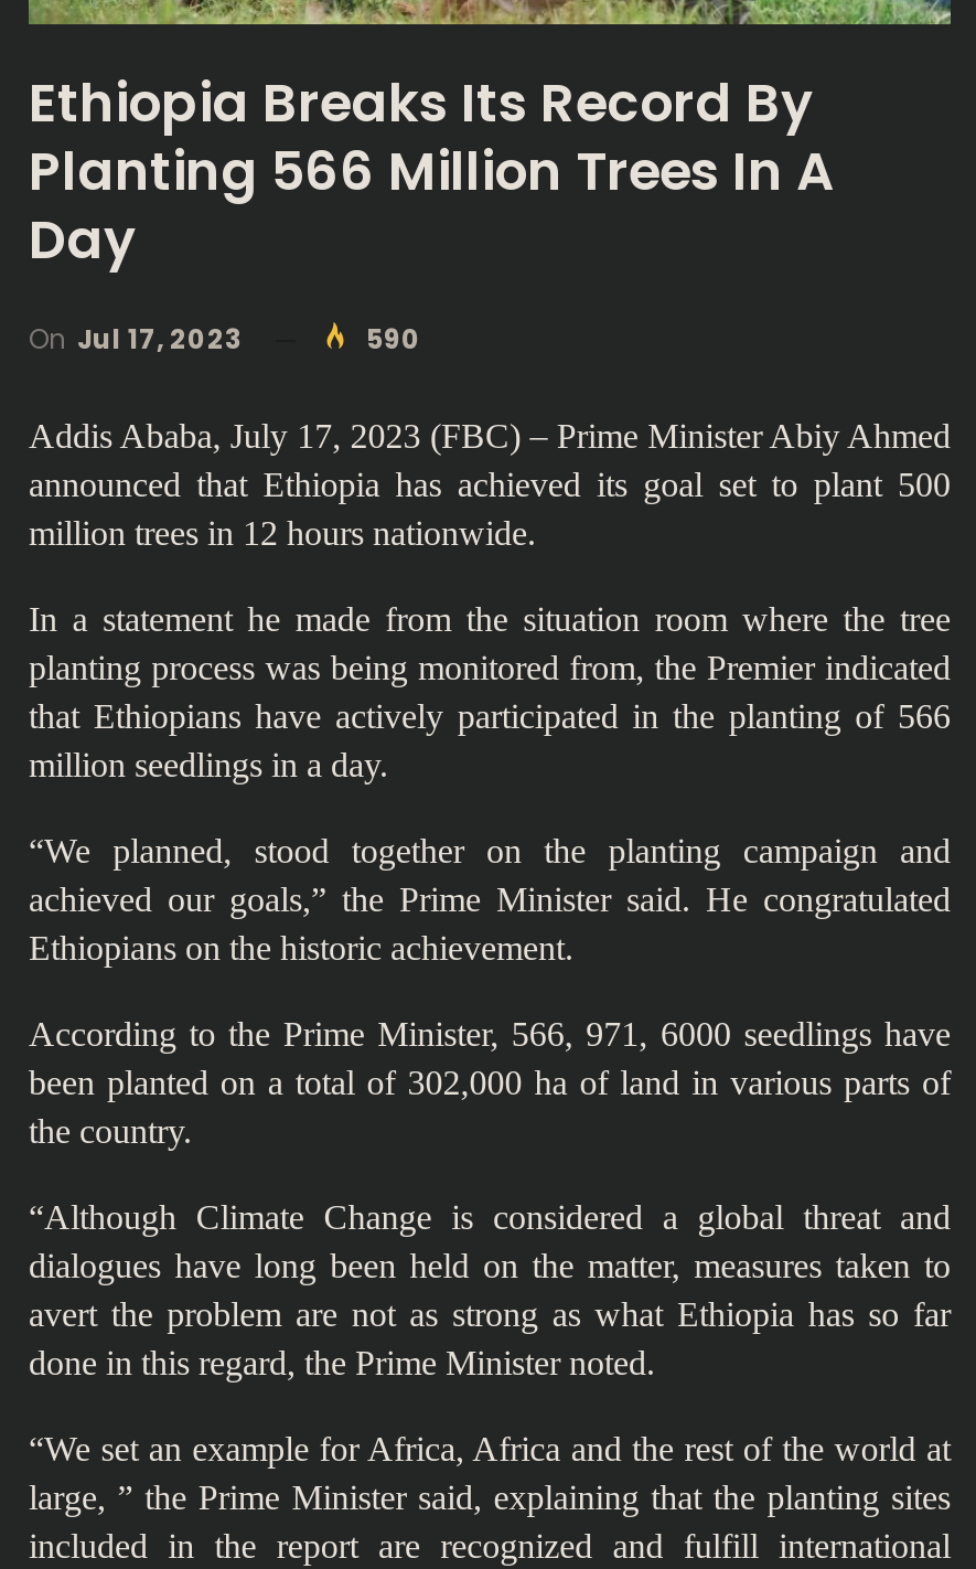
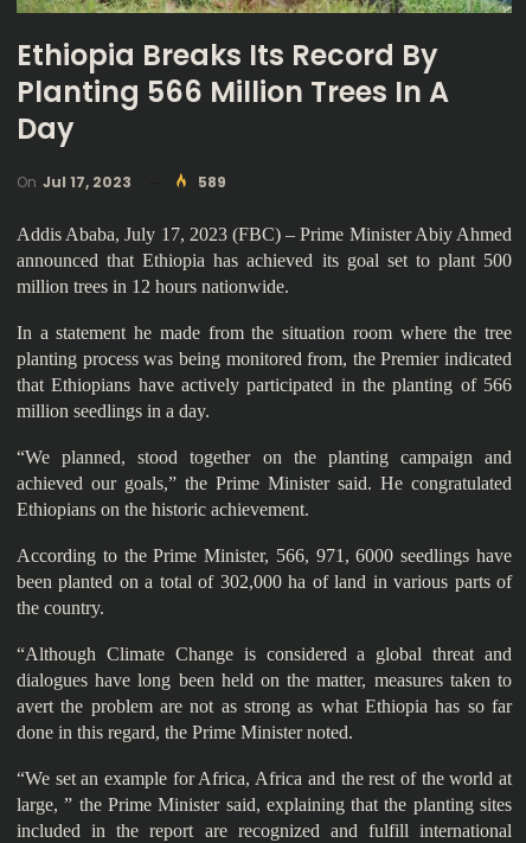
[366,319,421,357] 590 -> [198,171,226,192] 589

